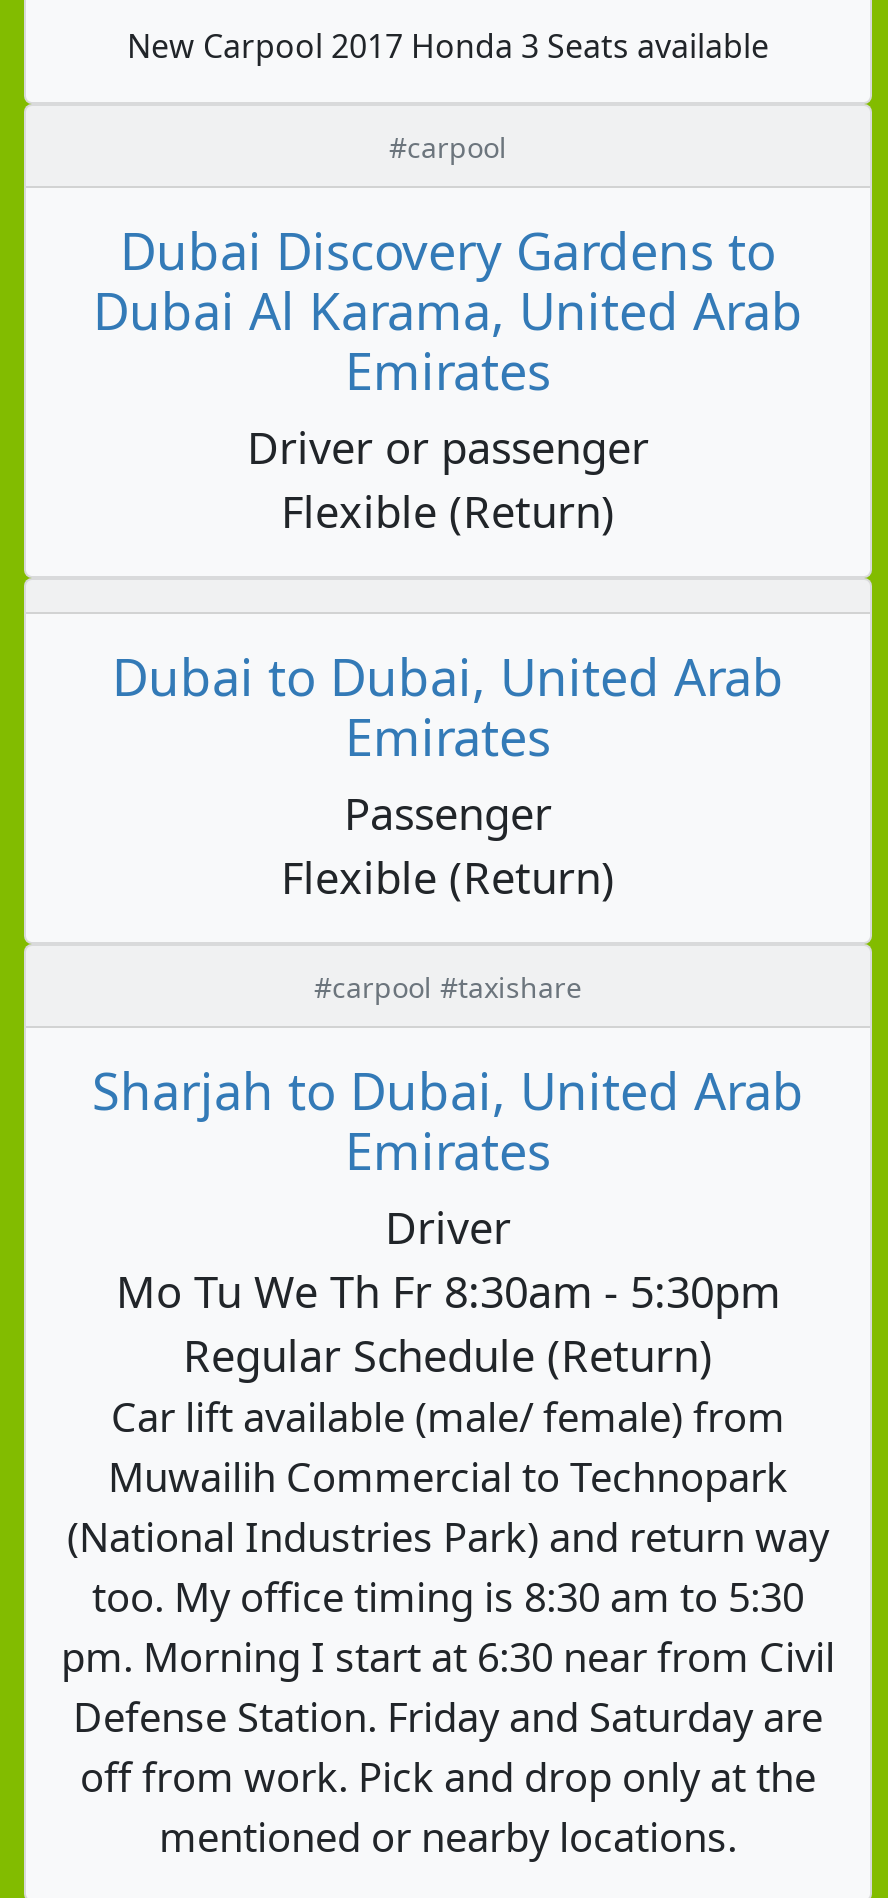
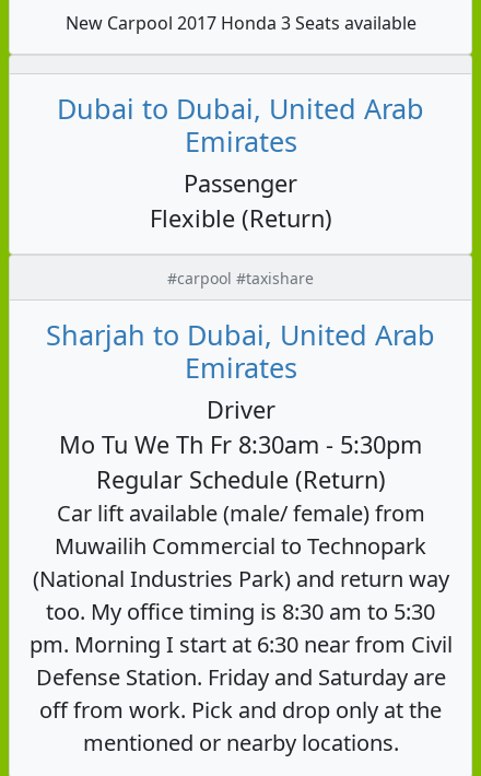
[93,128,803,540] #carpool | Dubai Discovery Gardens to | Dubai Al Karama, United Arab | Emirates | Driver or passenger | Flexible (Return) -> none

